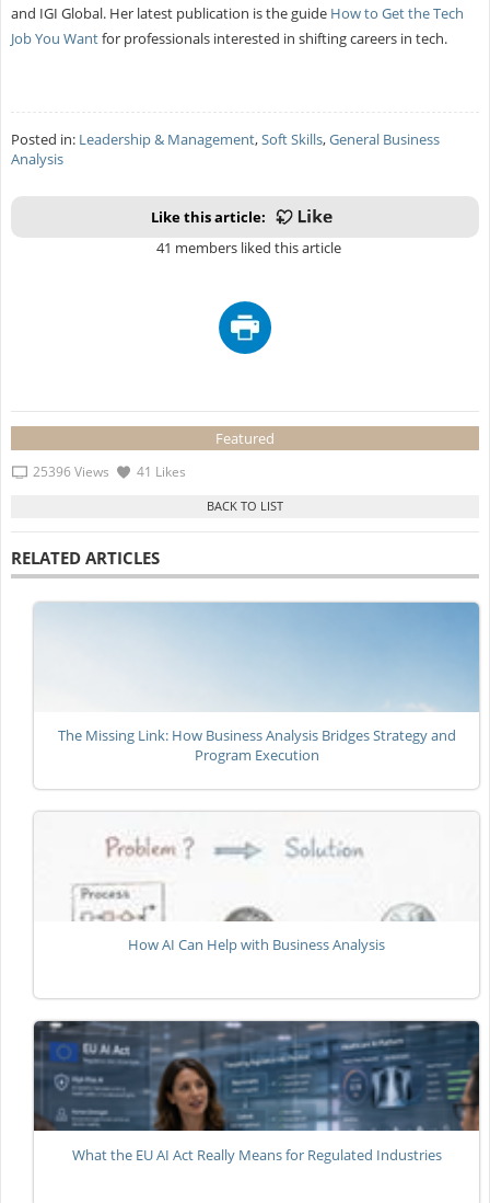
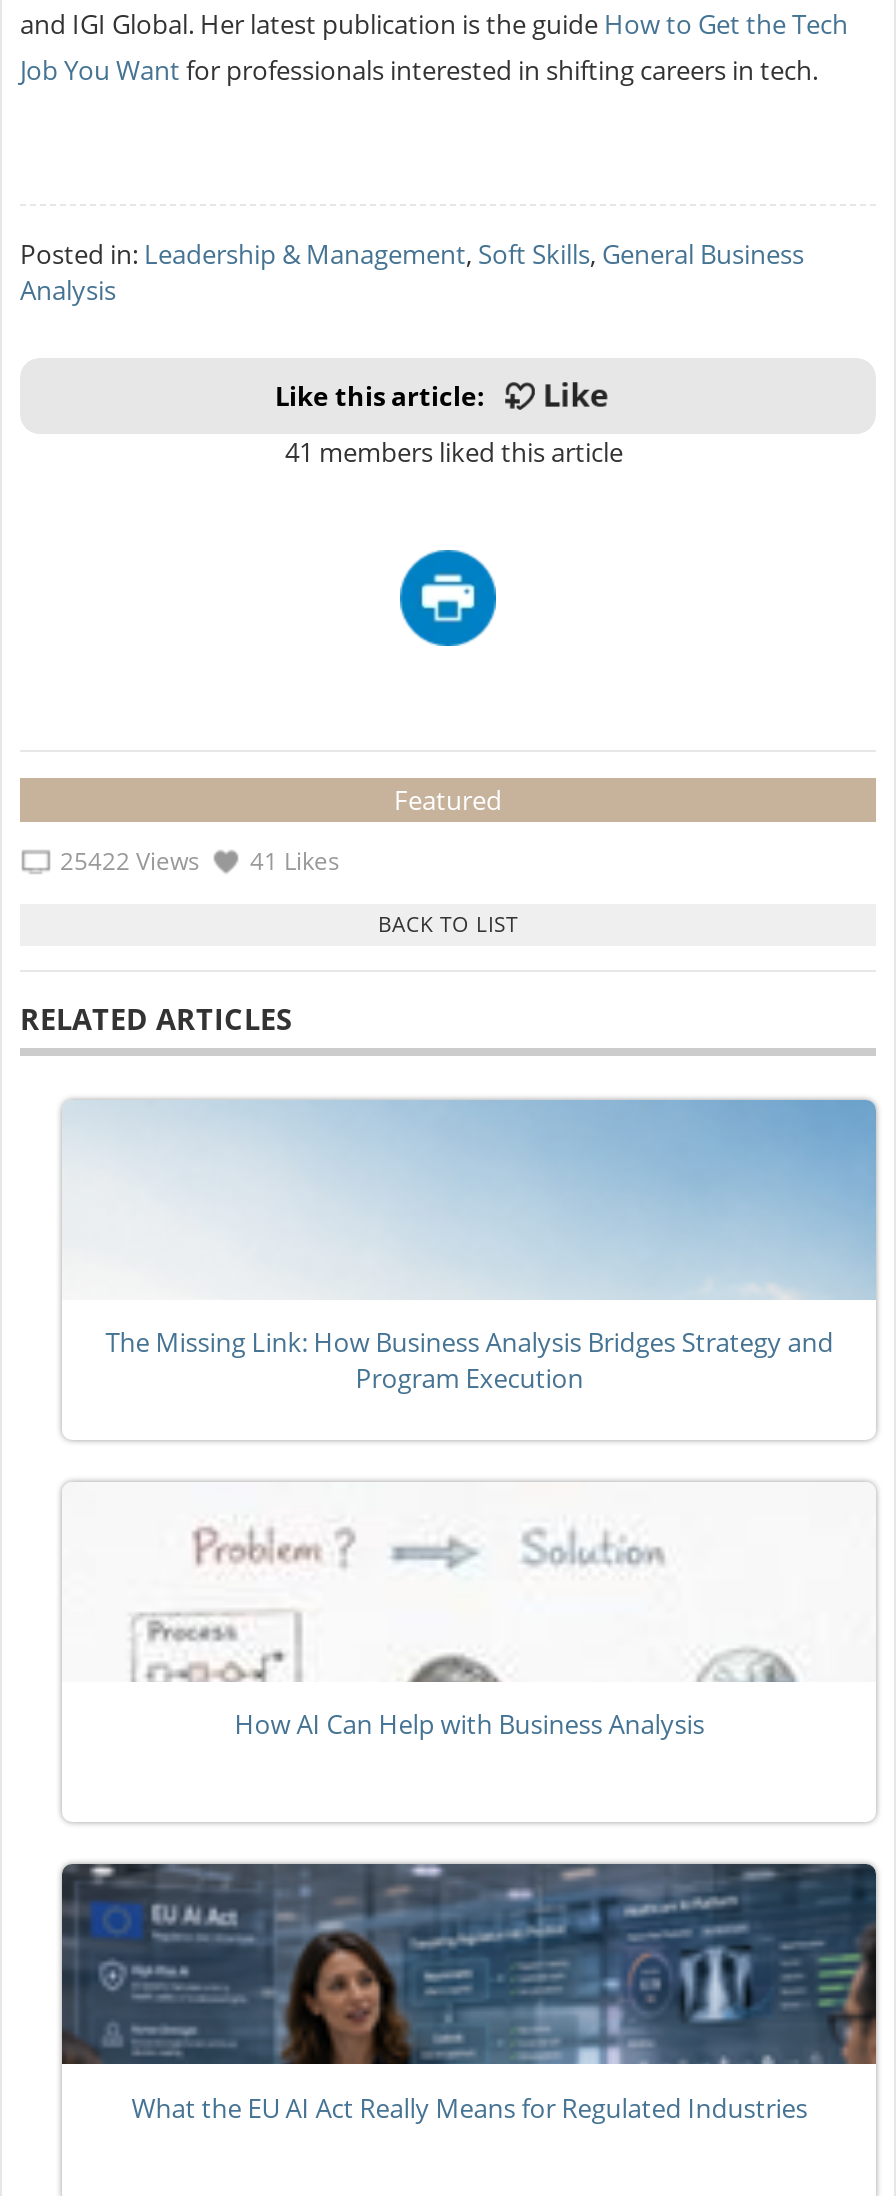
[33,462,186,481] 25396 Views 41 Likes -> [60,844,340,878] 25422 Views 41 Likes

